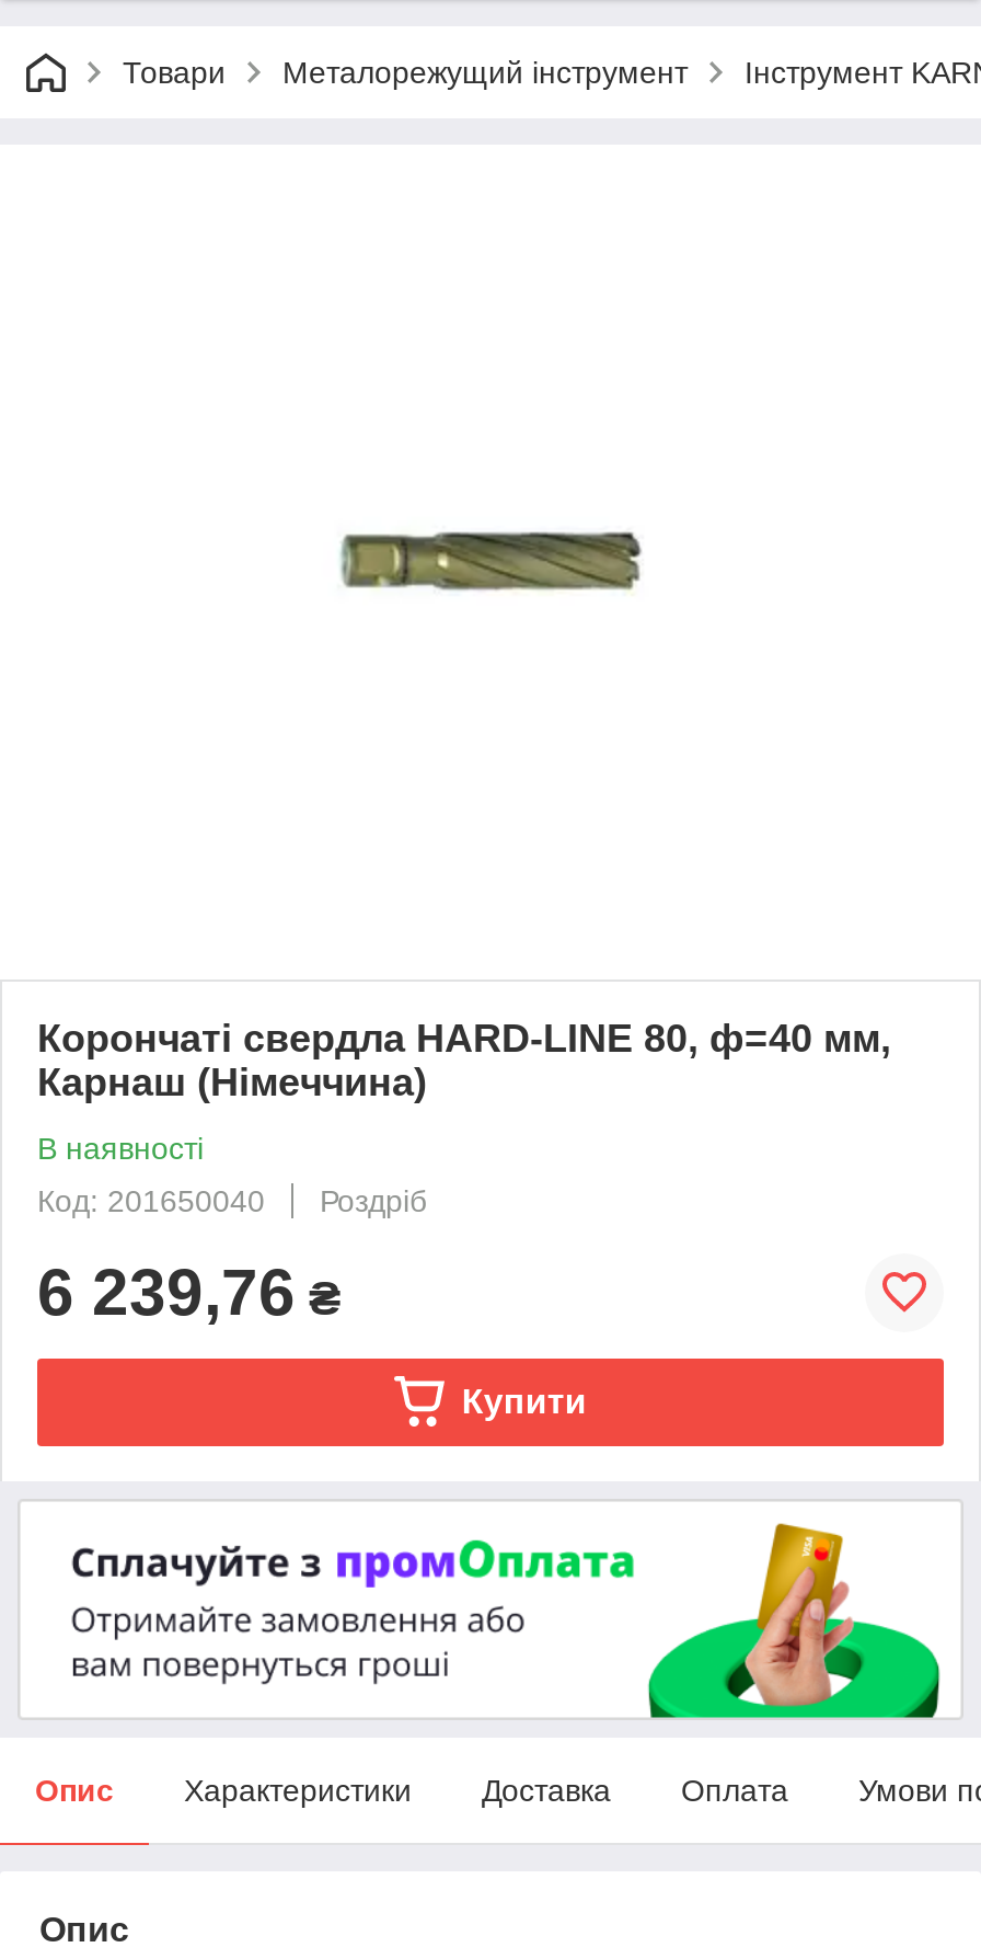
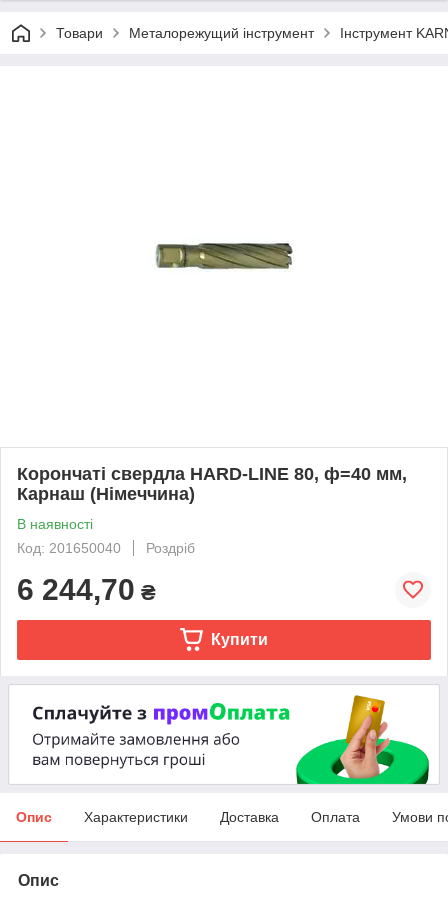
[37,1255,342,1327] 6 239,76 ₴ -> [17,573,156,606] 6 244,70 ₴

